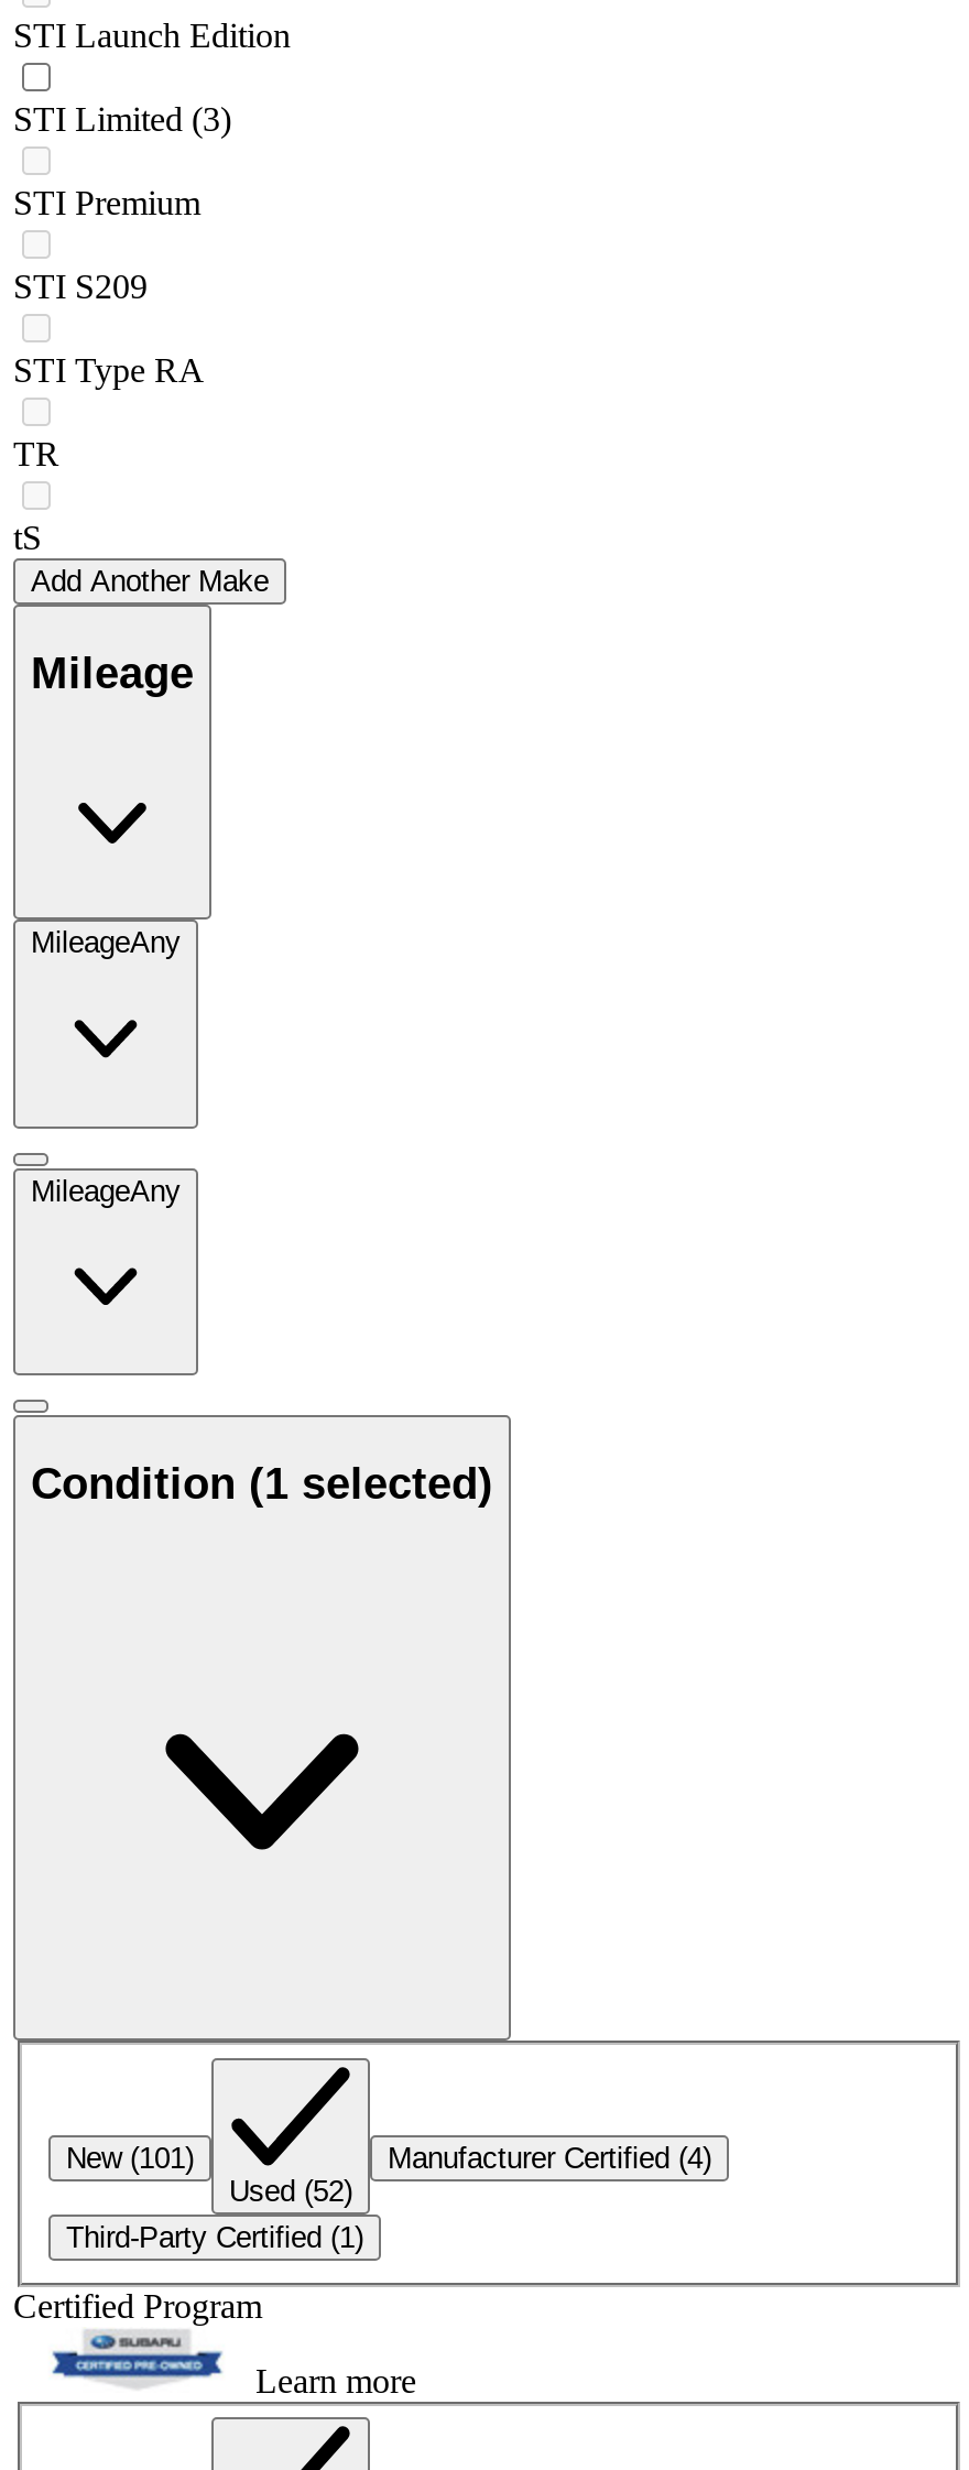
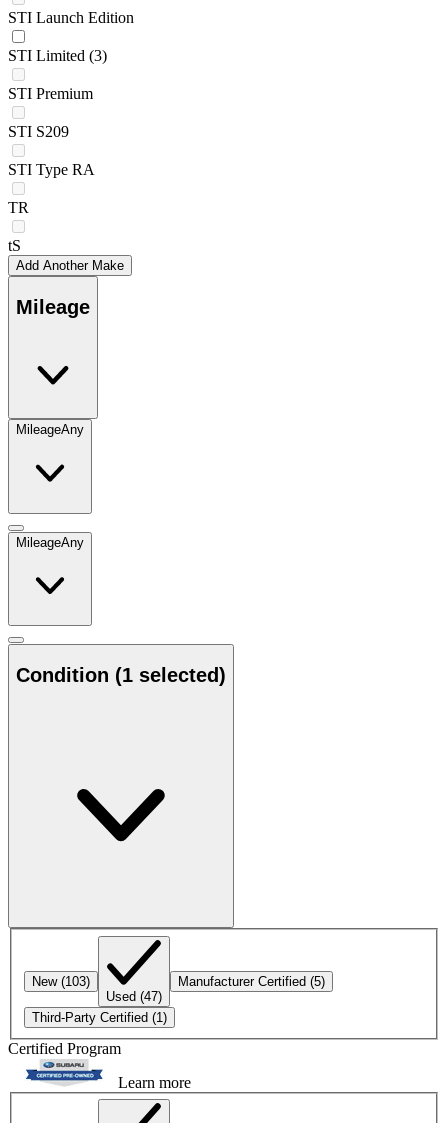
[66,2141,194,2174] New (101) -> [32,973,90,988] New (103)
[388,2141,711,2174] Manufacturer Certified (4) -> [178,973,325,988] Manufacturer Certified (5)
[229,2174,352,2207] Used (52) -> [106,988,162,1003] Used (47)

